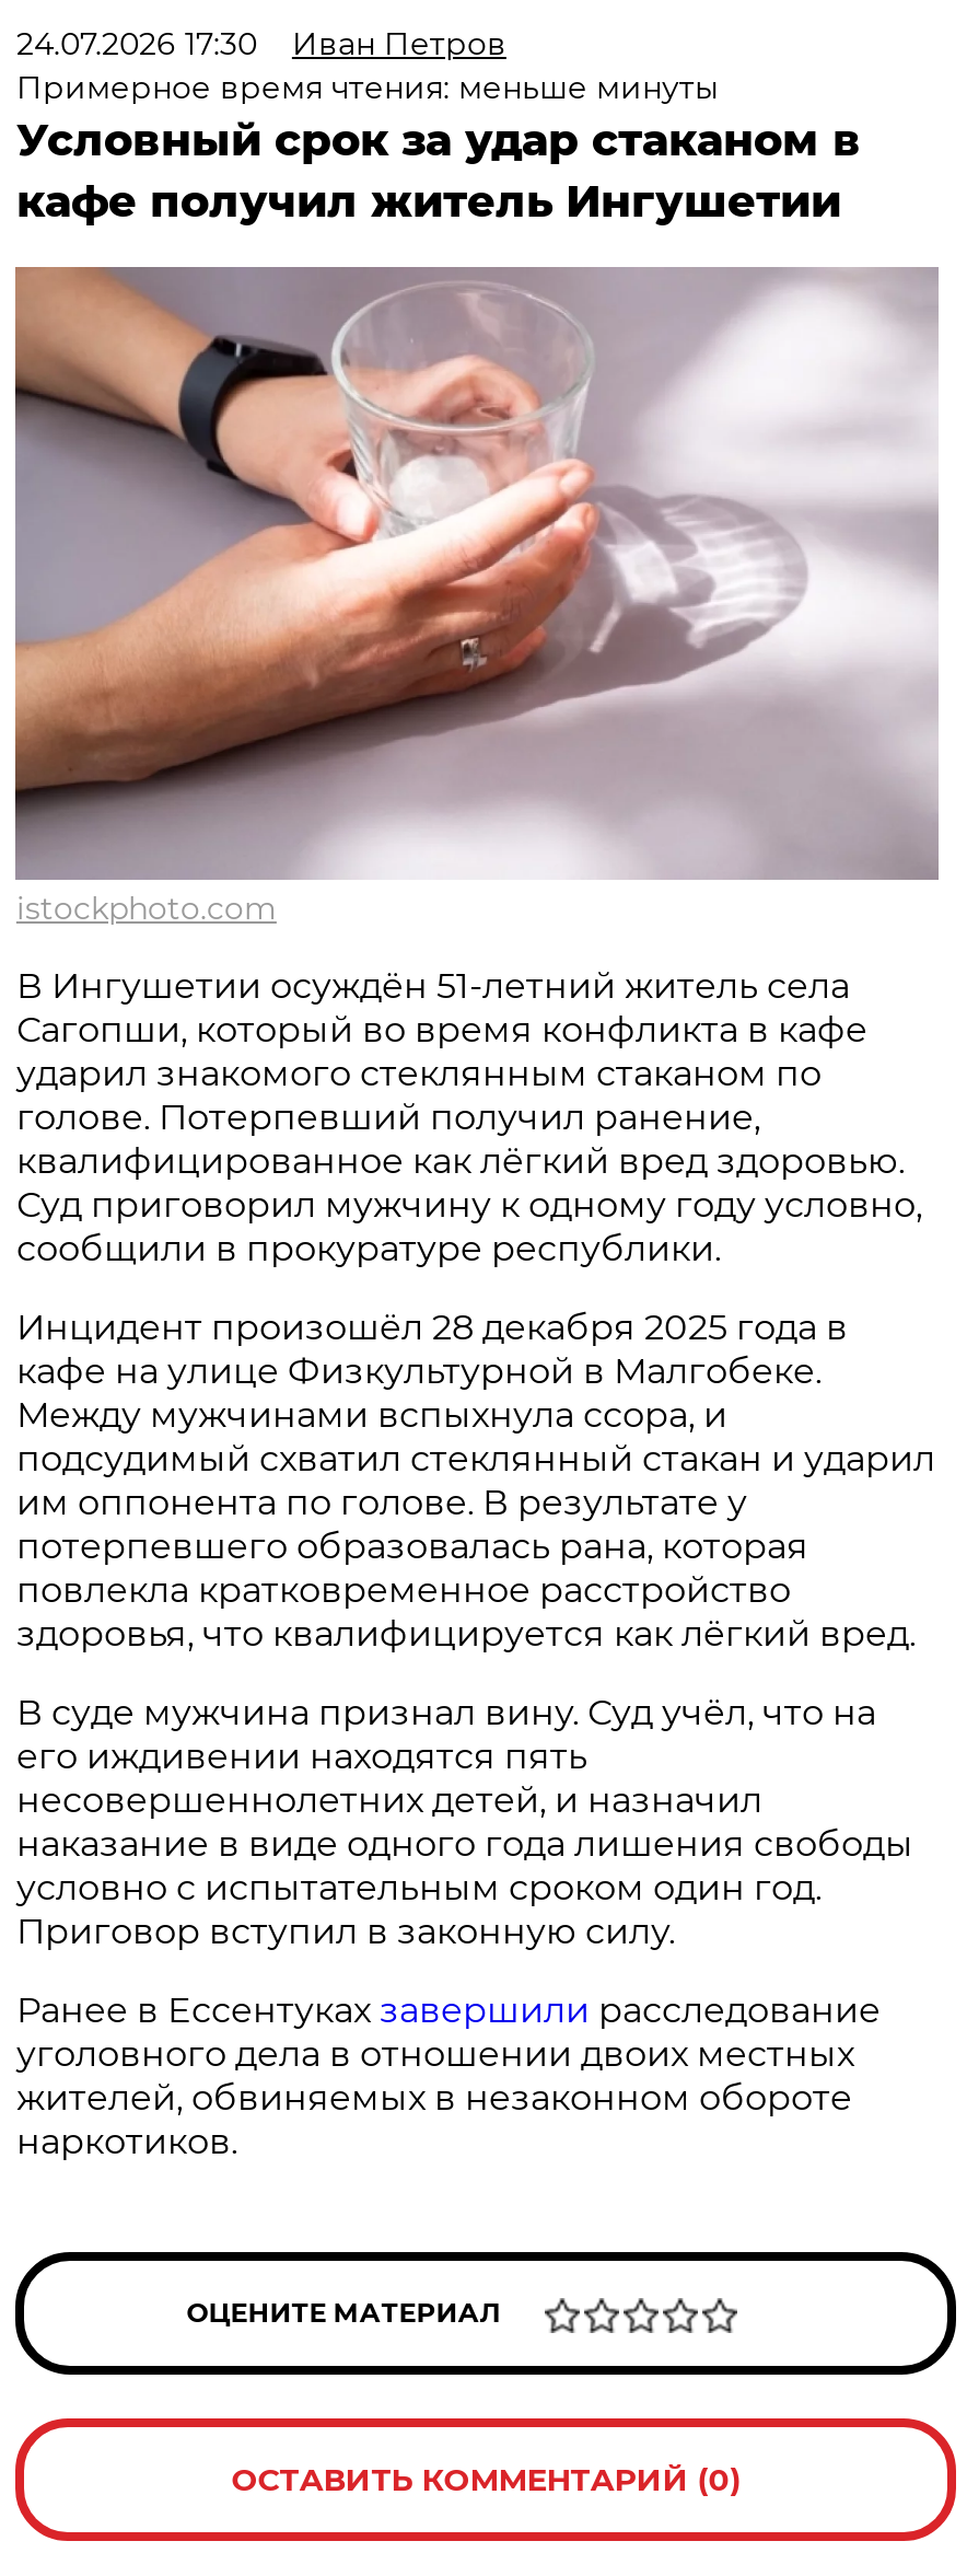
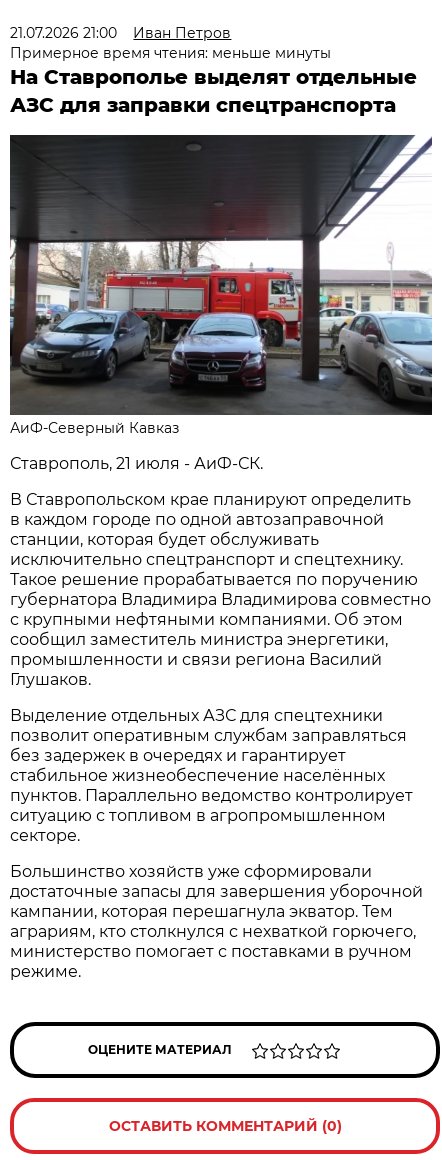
[16,25,506,64] 24.07.2026 17:30 Иван Петров -> [10,24,231,42] 21.07.2026 21:00 Иван Петров
[16,114,861,228] Условный срок за удар стаканом в | кафе получил житель Ингушетии -> [10,65,417,117] На Ставрополье выделят отдельные | АЗС для заправки спецтранспорта
[13,267,939,928] [image] | istockphoto.com -> [9,134,432,437] [image] | АиФ-Северный Кавказ
[16,966,922,1270] В Ингушетии осуждён 51-летний житель села | Сагопши, который во время конфликта в кафе | ударил знакомого стеклянным стаканом по | голове. Потерпевший получил ранение, | квалифицированное как лёгкий вред здоровью. | Суд приговорил мужчину к одному году условно, | сообщили в прокуратуре республики. -> [10,454,263,473] Ставрополь, 21 июля - АиФ-СК.
[16,1307,935,1655] Инцидент произошёл 28 декабря 2025 года в | кафе на улице Физкультурной в Малгобеке. | Между мужчинами вспыхнула ссора, и | подсудимый схватил стеклянный стакан и ударил | им оппонента по голове. В результате у | потерпевшего образовалась рана, которая | повлекла кратковременное расстройство | здоровья, что квалифицируется как лёгкий вред. -> [10,490,431,689] В Ставропольском крае планируют определить | в каждом городе по одной автозаправочной | станции, которая будет обслуживать | исключительно спецтранспорт и спецтехнику. | Такое решение прорабатывается по поручению | губернатора Владимира Владимирова совместно | с крупными нефтяными компаниями. Об этом | сообщил заместитель министра энергетики, | промышленности и связи региона Василий | Глушаков.
[16,1692,913,1953] В суде мужчина признал вину. Суд учёл, что на | его иждивении находятся пять | несовершеннолетних детей, и назначил | наказание в виде одного года лишения свободы | условно с испытательным сроком один год. | Приговор вступил в законную силу. -> [10,706,413,845] Выделение отдельных АЗС для спецтехники | позволит оперативным службам заправляться | без задержек в очередях и гарантирует | стабильное жизнеобеспечение населённых | пунктов. Параллельно ведомство контролирует | ситуацию с топливом в агропромышленном | секторе.
[16,1990,880,2163] Ранее в Ессентуках завершили расследование | уголовного дела в отношении двоих местных | жителей, обвиняемых в незаконном обороте | наркотиков. -> [10,862,423,981] Большинство хозяйств уже сформировали | достаточные запасы для завершения уборочной | кампании, которая перешагнула экватор. Тем | аграриям, кто столкнулся с нехваткой горючего, | министерство помогает с поставками в ручном | режиме.

